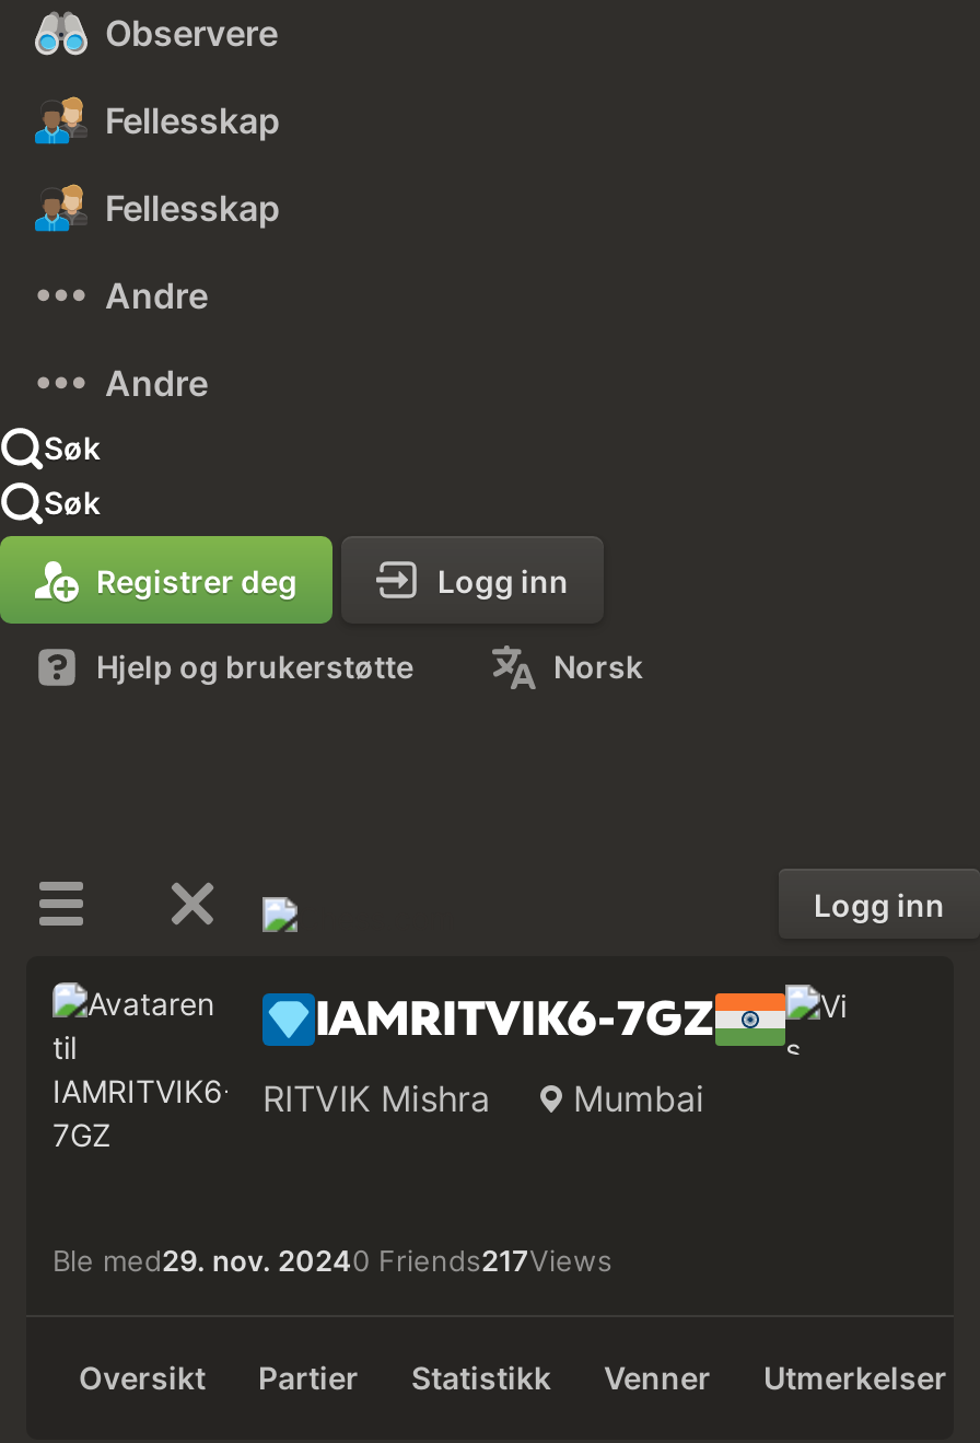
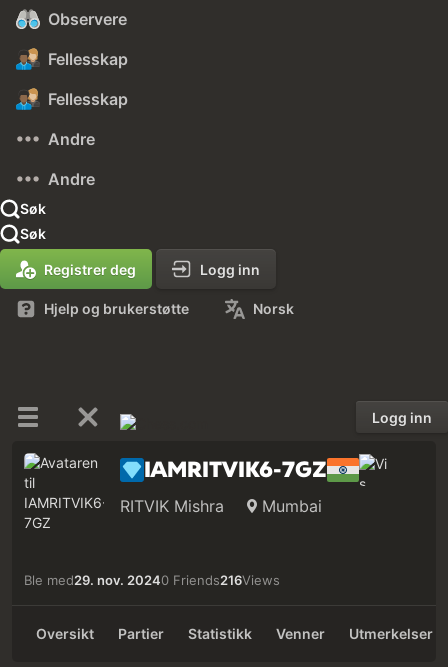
[52,1243,612,1278] Ble med29. nov. 20240 Friends217Views -> [24,572,280,588] Ble med29. nov. 20240 Friends216Views

